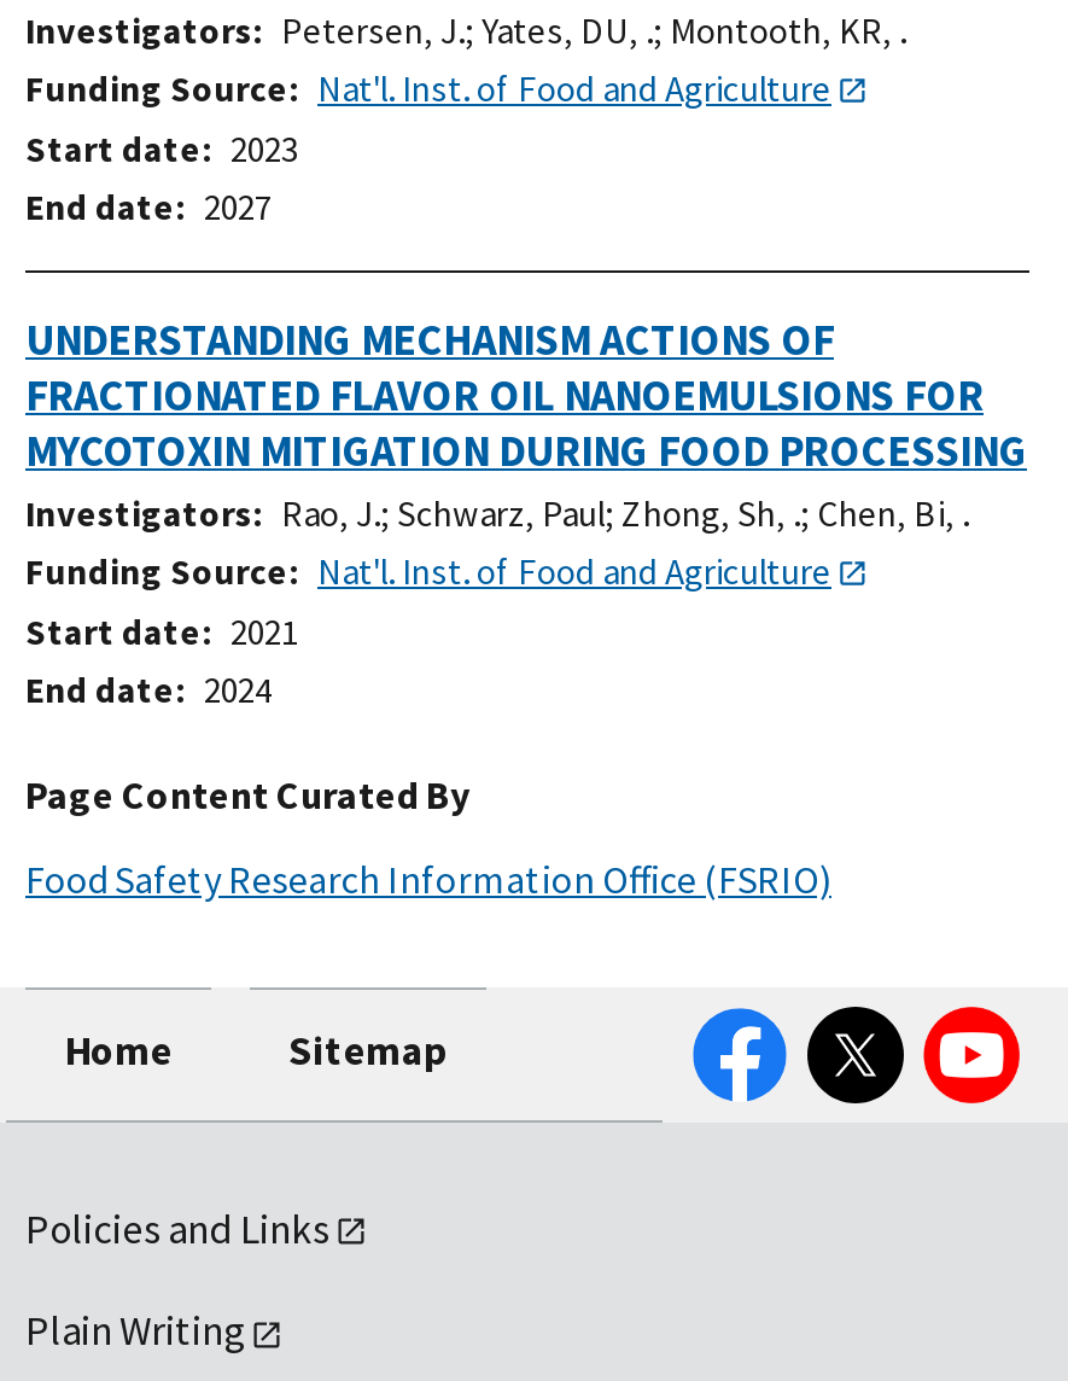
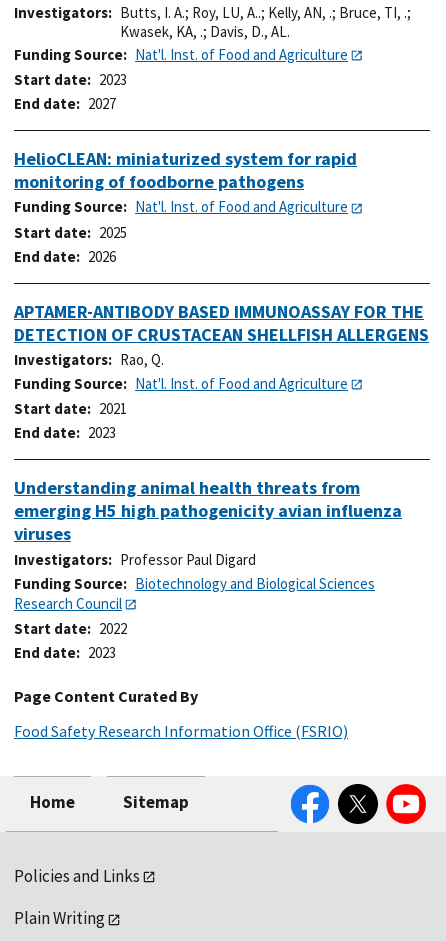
[281,7,906,53] Petersen, J.; Yates, DU, .; Montooth, KR, . -> [120,3,411,41] Butts, I. A.; Roy, LU, A..; Kelly, AN, .; Bruce, TI, .; | Kwasek, KA, .;Davis, D., AL.
[25,312,1027,479] UNDERSTANDING MECHANISM ACTIONS OF | FRACTIONATED FLAVOR OIL NANOEMULSIONS FOR | MYCOTOXIN MITIGATION DURING FOOD PROCESSING -> [14,147,429,346] HelioCLEAN: miniaturized system for rapid | monitoring of foodborne pathogens | Funding Source | Nat'l. Inst. of Food and Agriculture | Start date | 2025 | End date | 2026 | APTAMER-ANTIBODY BASED IMMUNOASSAY FOR THE | DETECTION OF CRUSTACEAN SHELLFISH ALLERGENS
[281,489,969,535] Rao, J.; Schwarz, Paul; Zhong, Sh, .; Chen, Bi, . -> [120,350,164,369] Rao, Q.
[204,666,272,712] 2024 -> [14,423,402,662] 2023 | Understanding animal health threats from | emerging H5 high pathogenicity avian influenza | viruses | Investigators | Professor Paul Digard | Funding Source | Biotechnology and Biological Sciences | Research Council | Start date | 2022 | End date | 2023

